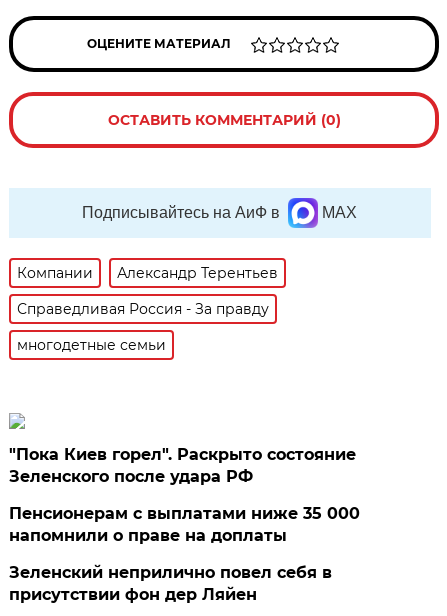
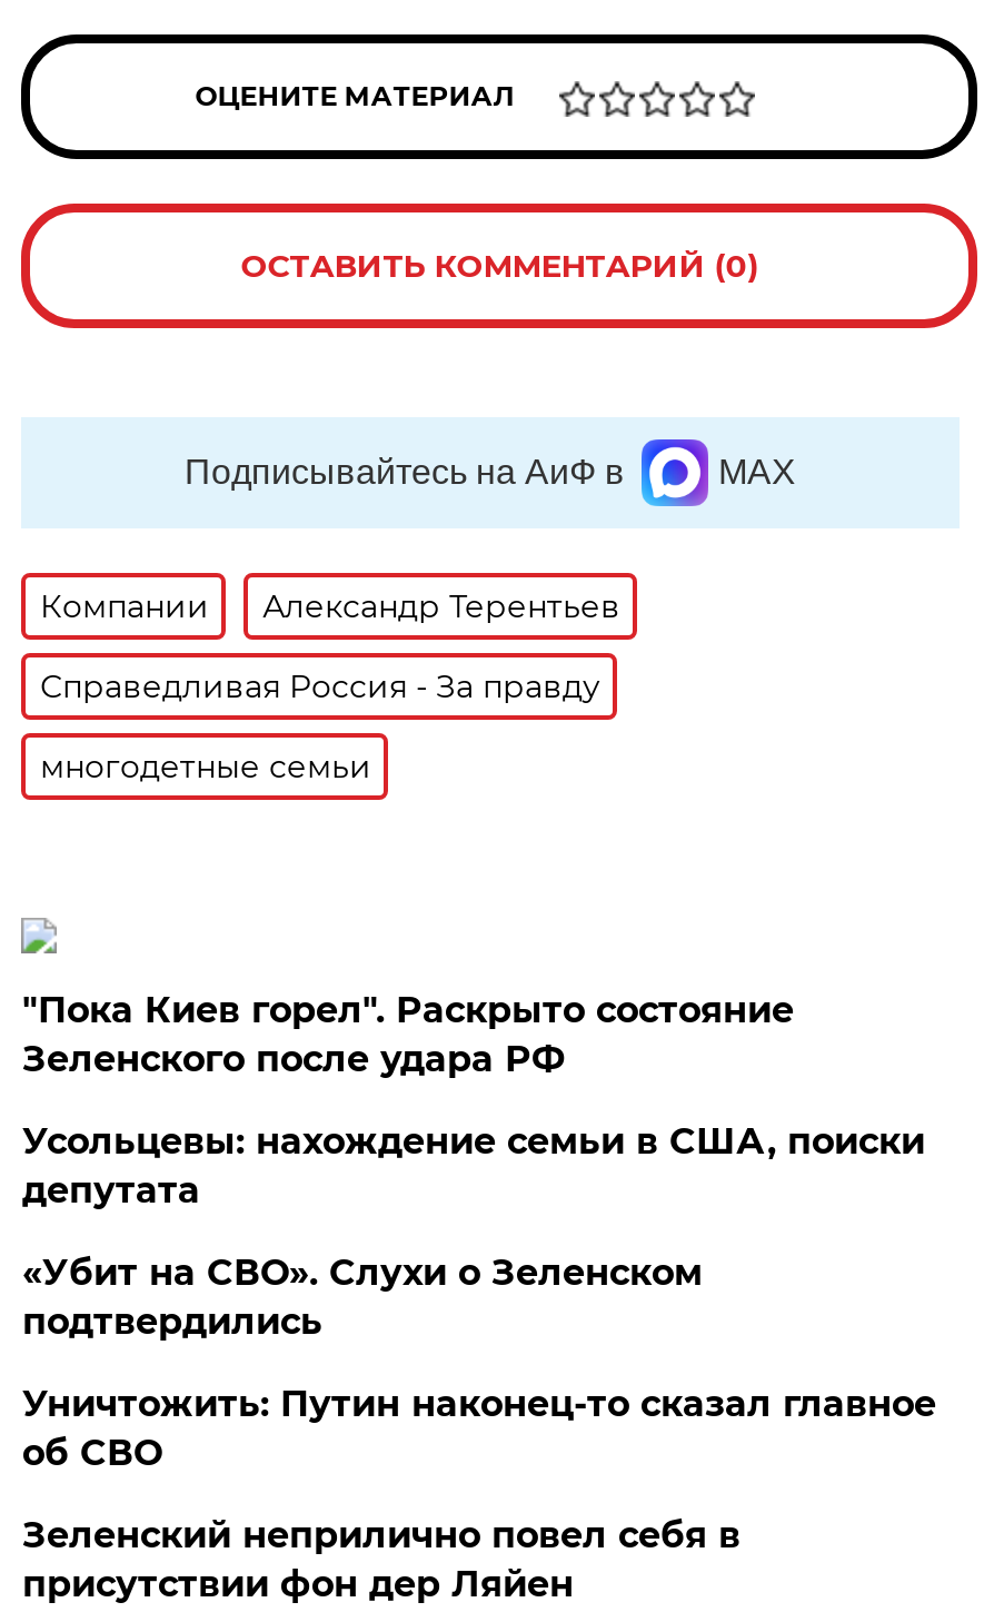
[9,504,360,545] Пенсионерам с выплатами ниже 35 000 | напомнили о праве на доплаты -> [22,1120,936,1474] Усольцевы: нахождение семьи в США, поиски | депутата | «Убит на СВО». Слухи о Зеленском | подтвердились | Уничтожить: Путин наконец-то сказал главное | об СВО

